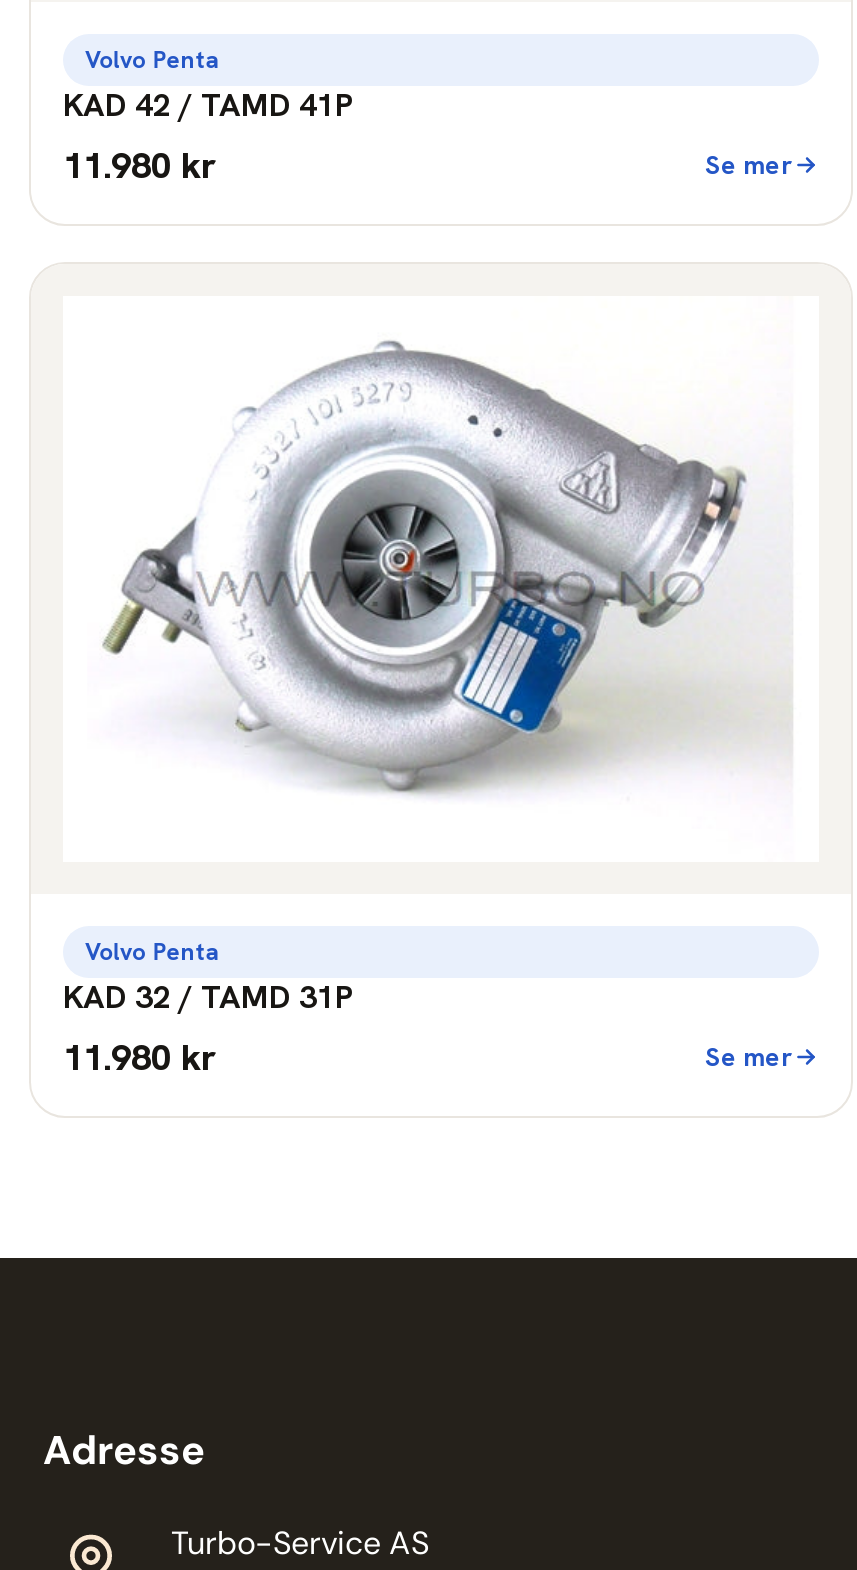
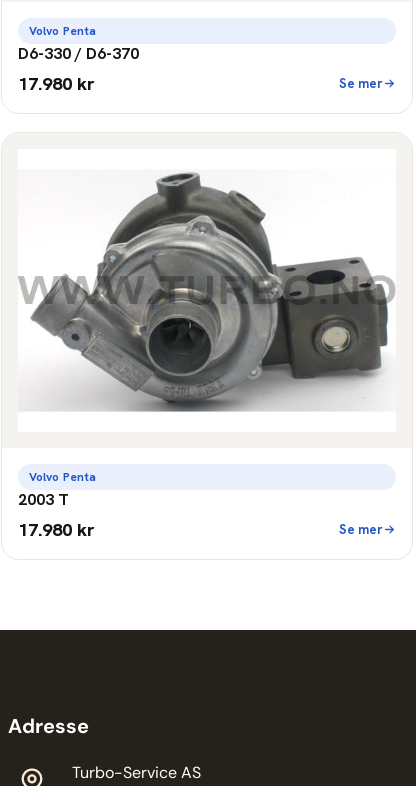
[63,84,353,188] KAD 42 / TAMD 41P | 11.980 kr -> [18,43,139,95] D6-330 / D6-370 | 17.980 kr
[65,344,817,822] [image] -> [18,172,396,413] [image]
[63,976,353,1080] KAD 32 / TAMD 31P | 11.980 kr -> [18,489,95,541] 2003 T | 17.980 kr

